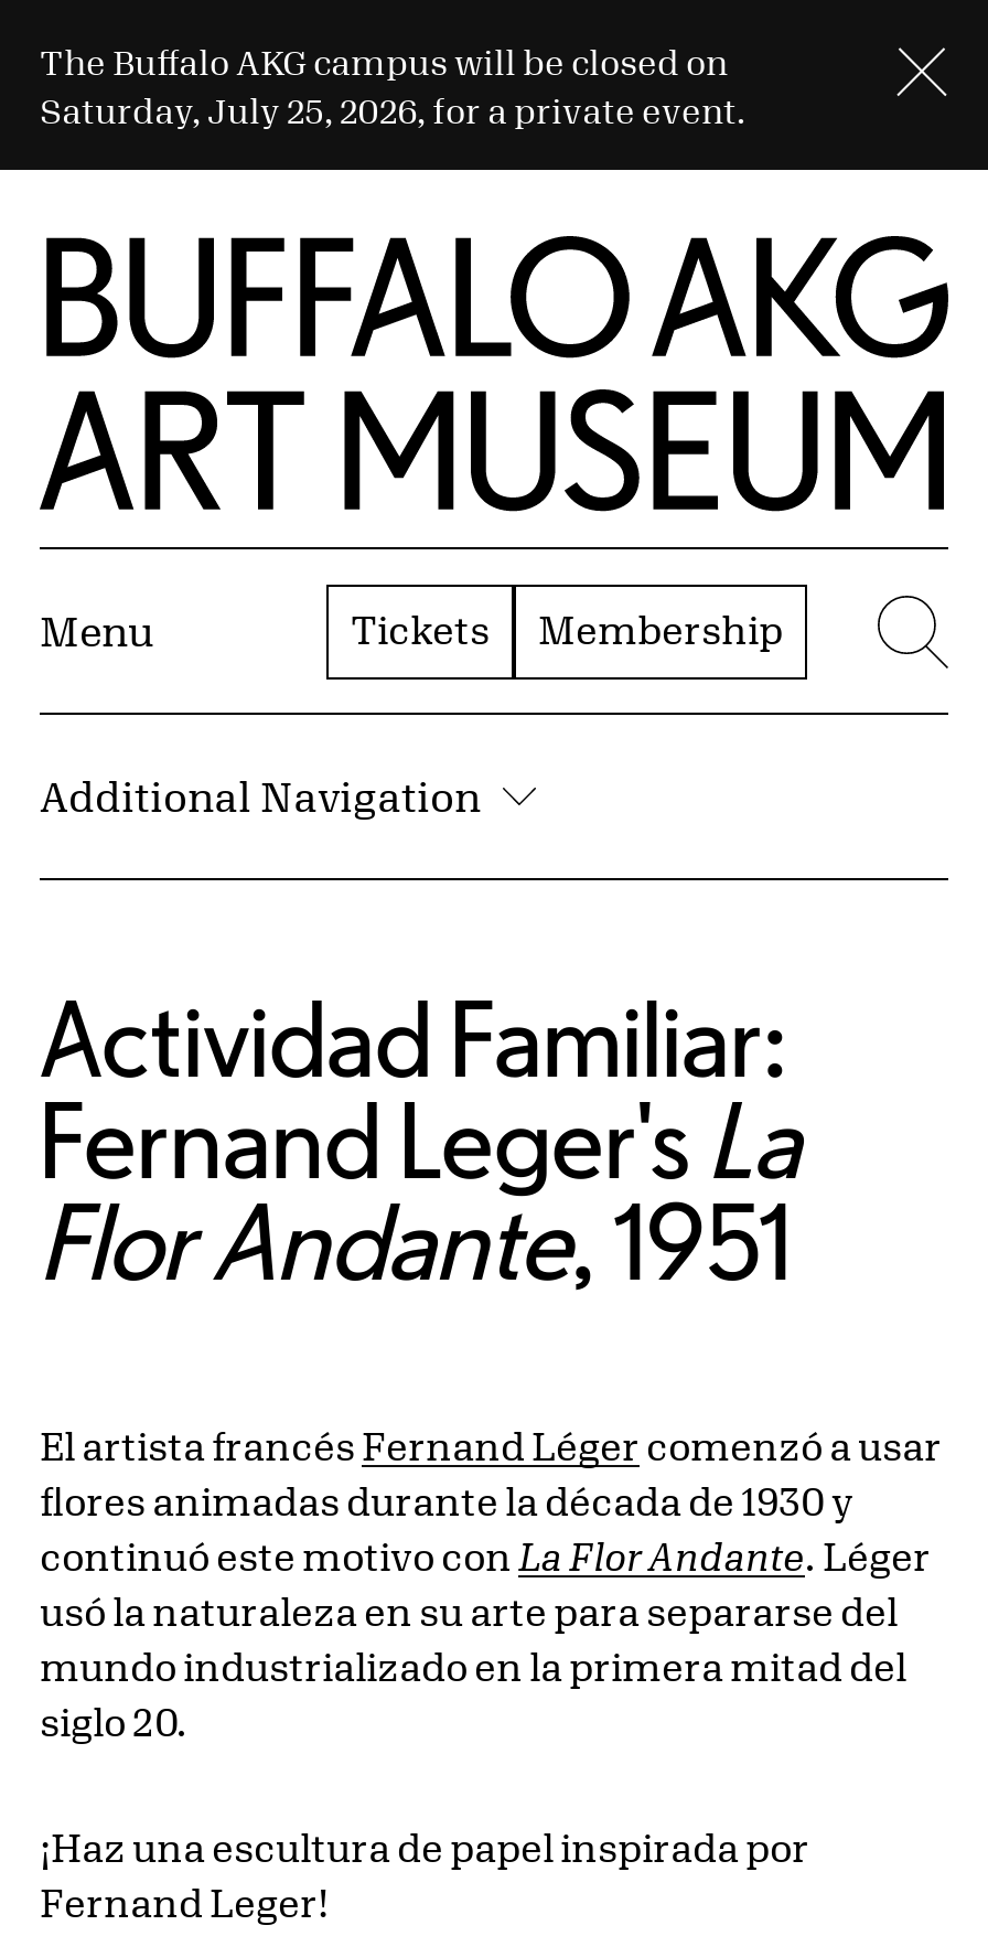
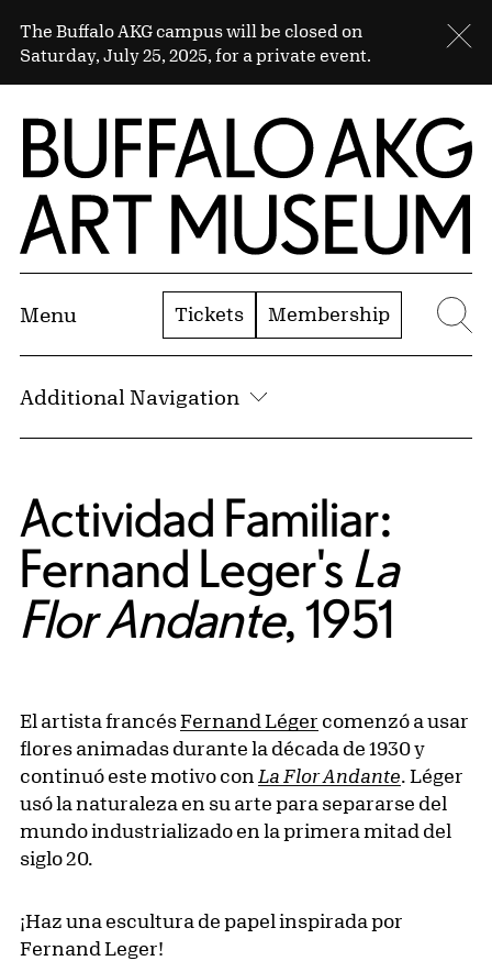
[40,90,745,130] Saturday, July 25, 2026, for a private event. -> [20,45,371,65] Saturday, July 25, 2025, for a private event.

